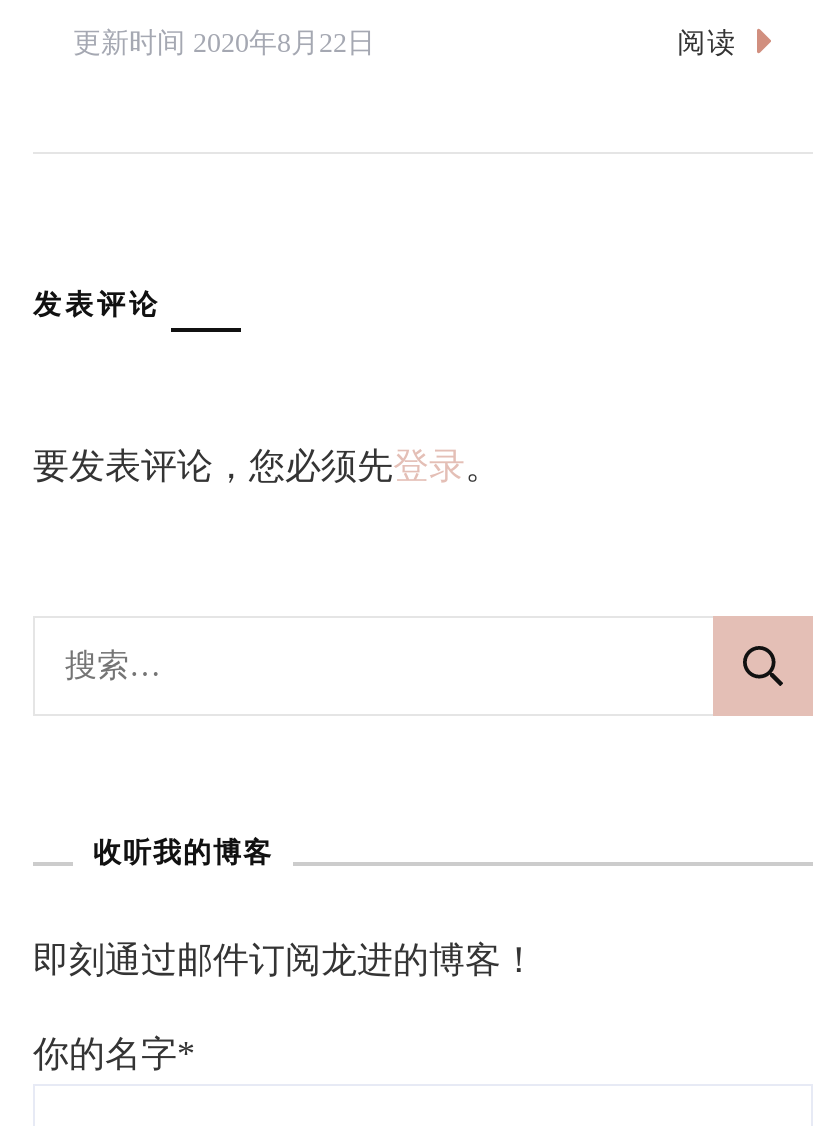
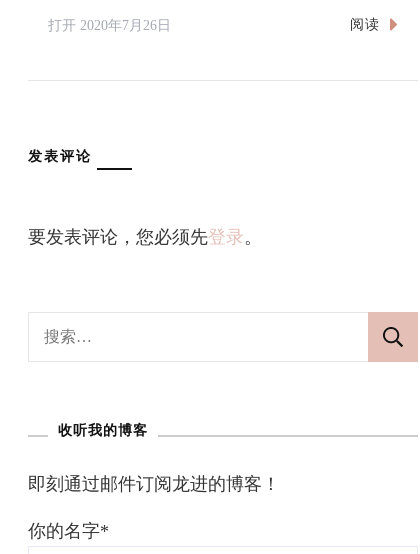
[73,29,375,59] 更新时间2020年8月22日 -> [48,18,171,33] 打开2020年7月26日

